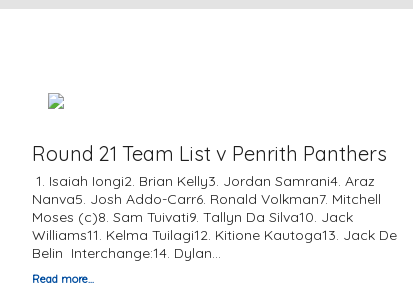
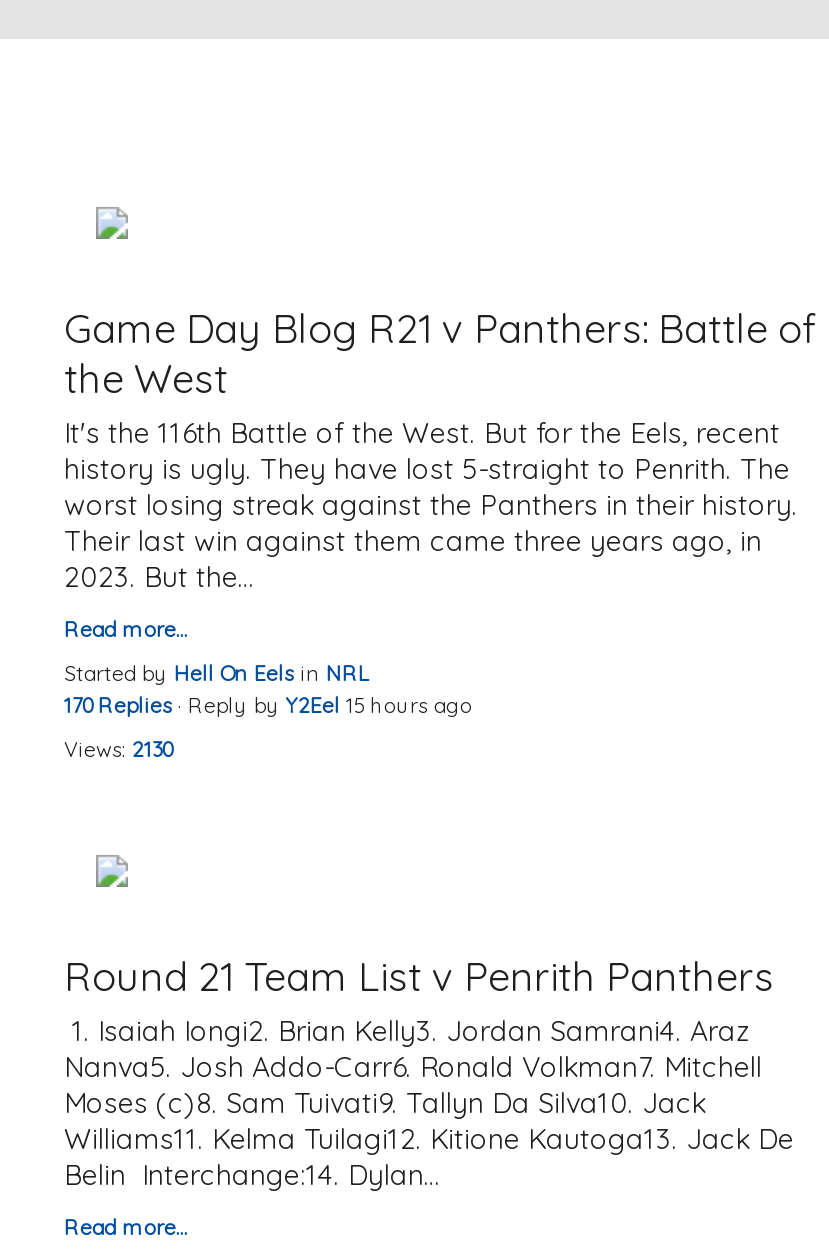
none -> [64,304,816,764] Game Day Blog R21 v Panthers: Battle of | the West | It's the 116th Battle of the West. But for the Eels, recent | history is ugly. They have lost 5-straight to Penrith. The | worst losing streak against the Panthers in their history. | Their last win against them came three years ago, in | 2023. But the… | Read more… | Started by Hell On Eels in NRL | 170 Replies · Reply by Y2Eel 15 hours ago | Views: 2130

